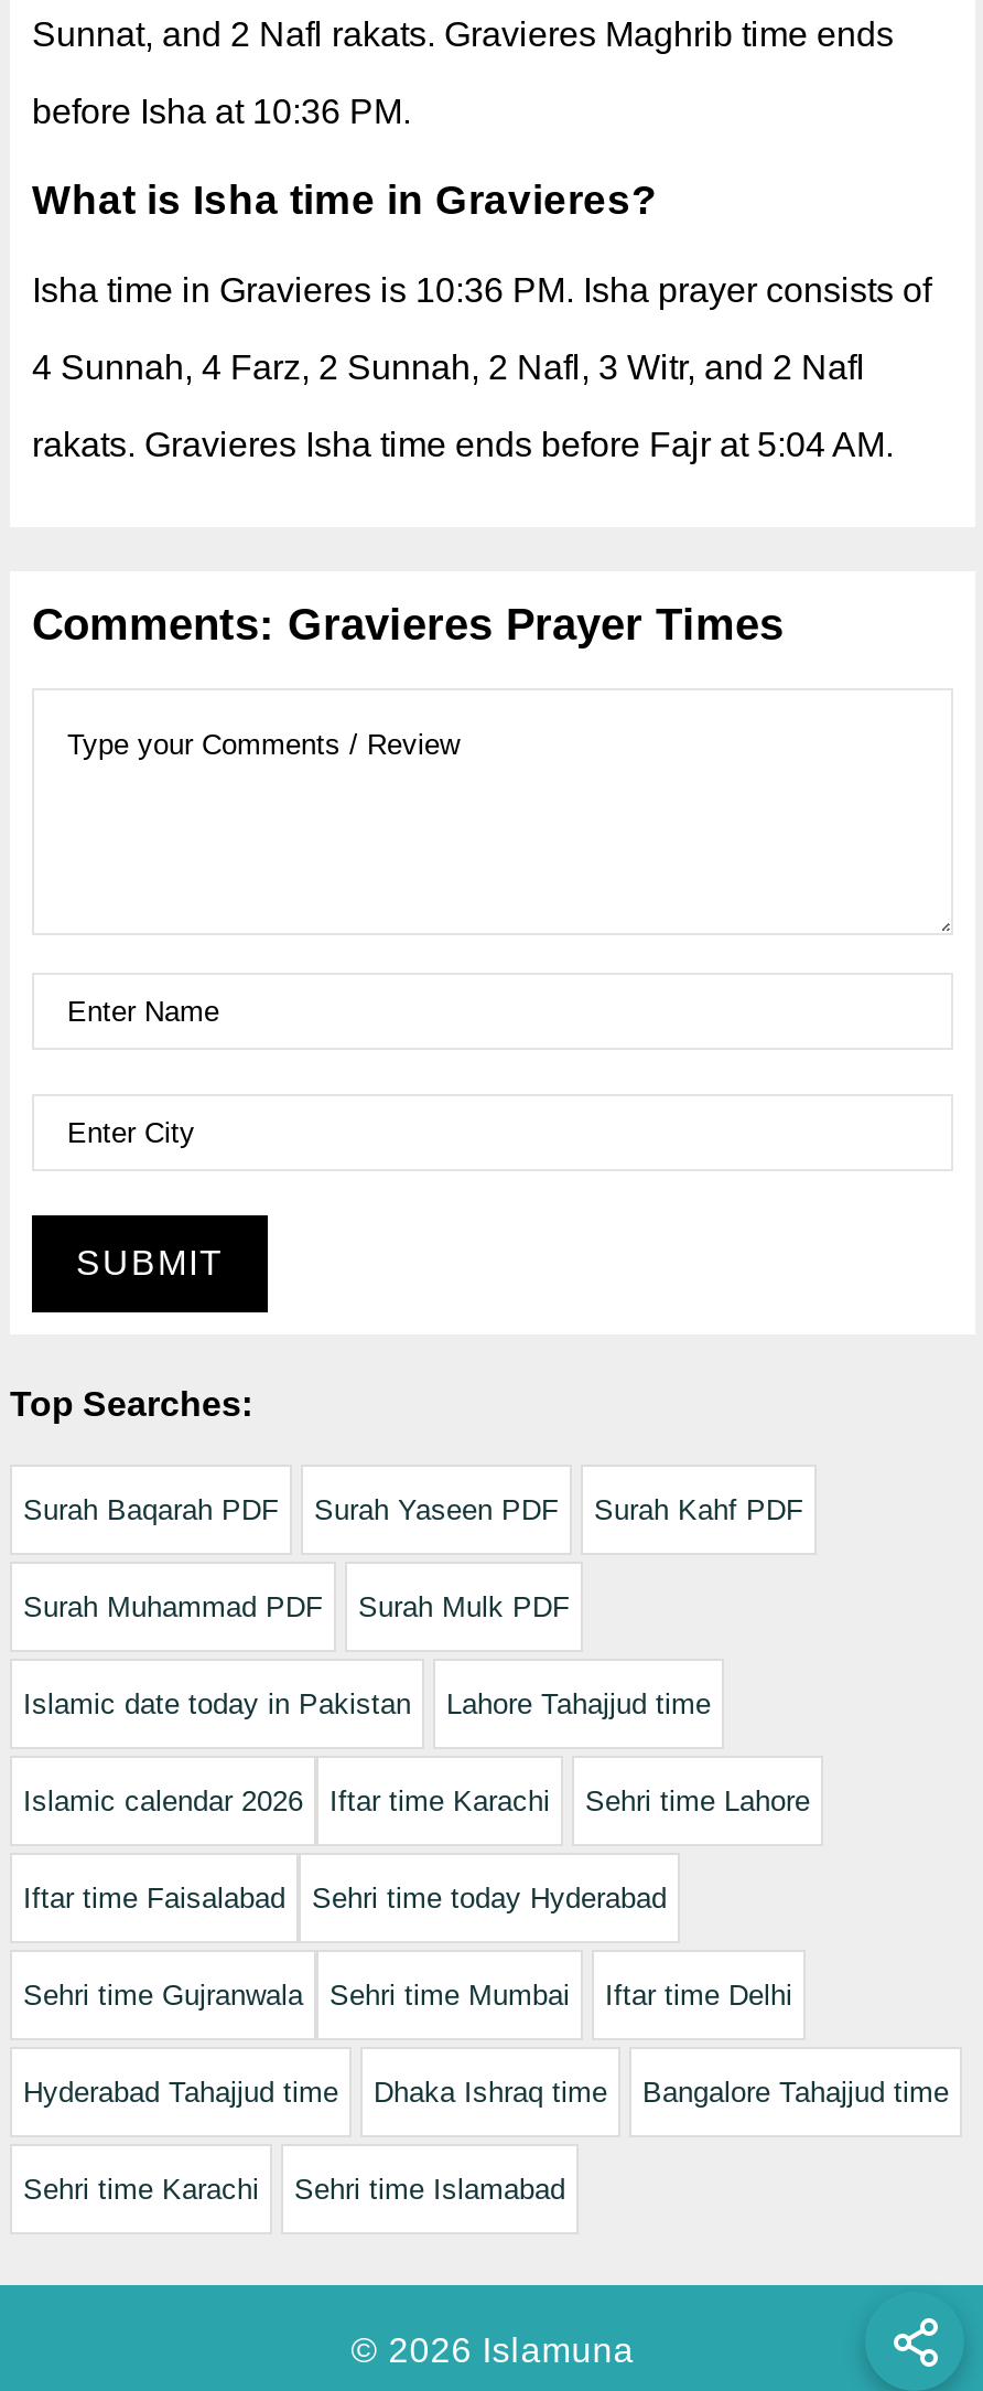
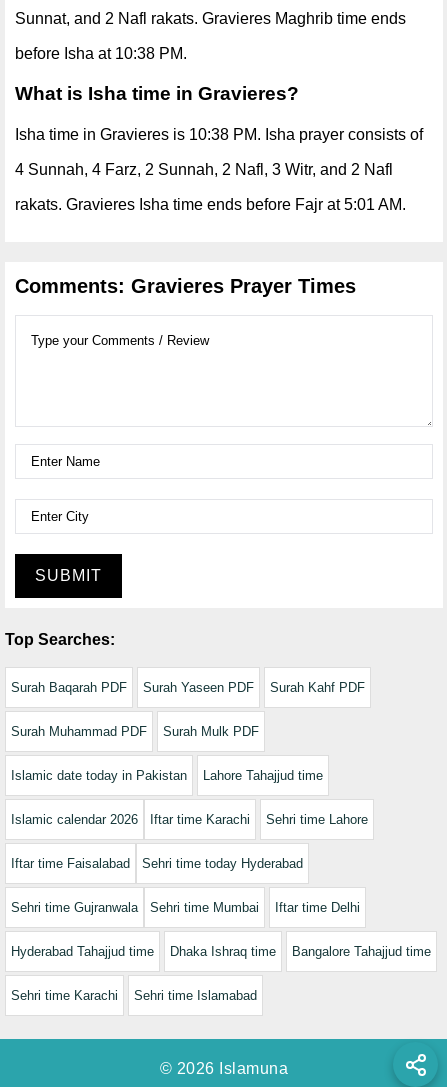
[32,93,411,130] before Isha at 10:36 PM. -> [15,45,187,62] before Isha at 10:38 PM.
[32,271,931,309] Isha time in Gravieres is 10:36 PM. Isha prayer consists of -> [15,126,423,143] Isha time in Gravieres is 10:38 PM. Isha prayer consists of
[32,426,894,463] rakats. Gravieres Isha time ends before Fajr at 5:04 AM. -> [15,196,406,213] rakats. Gravieres Isha time ends before Fajr at 5:01 AM.

